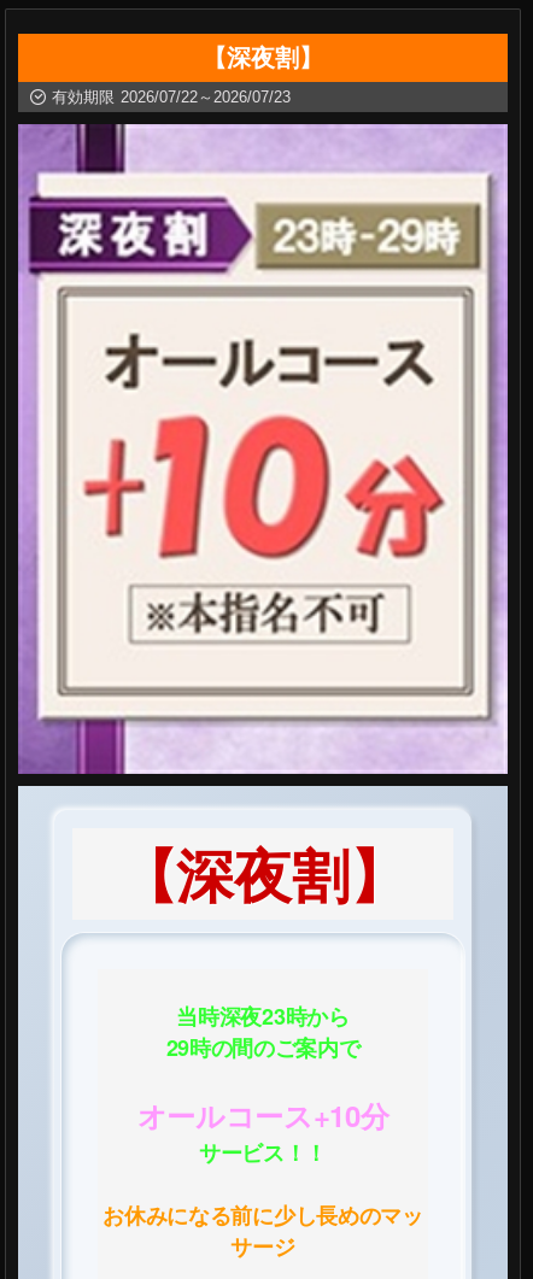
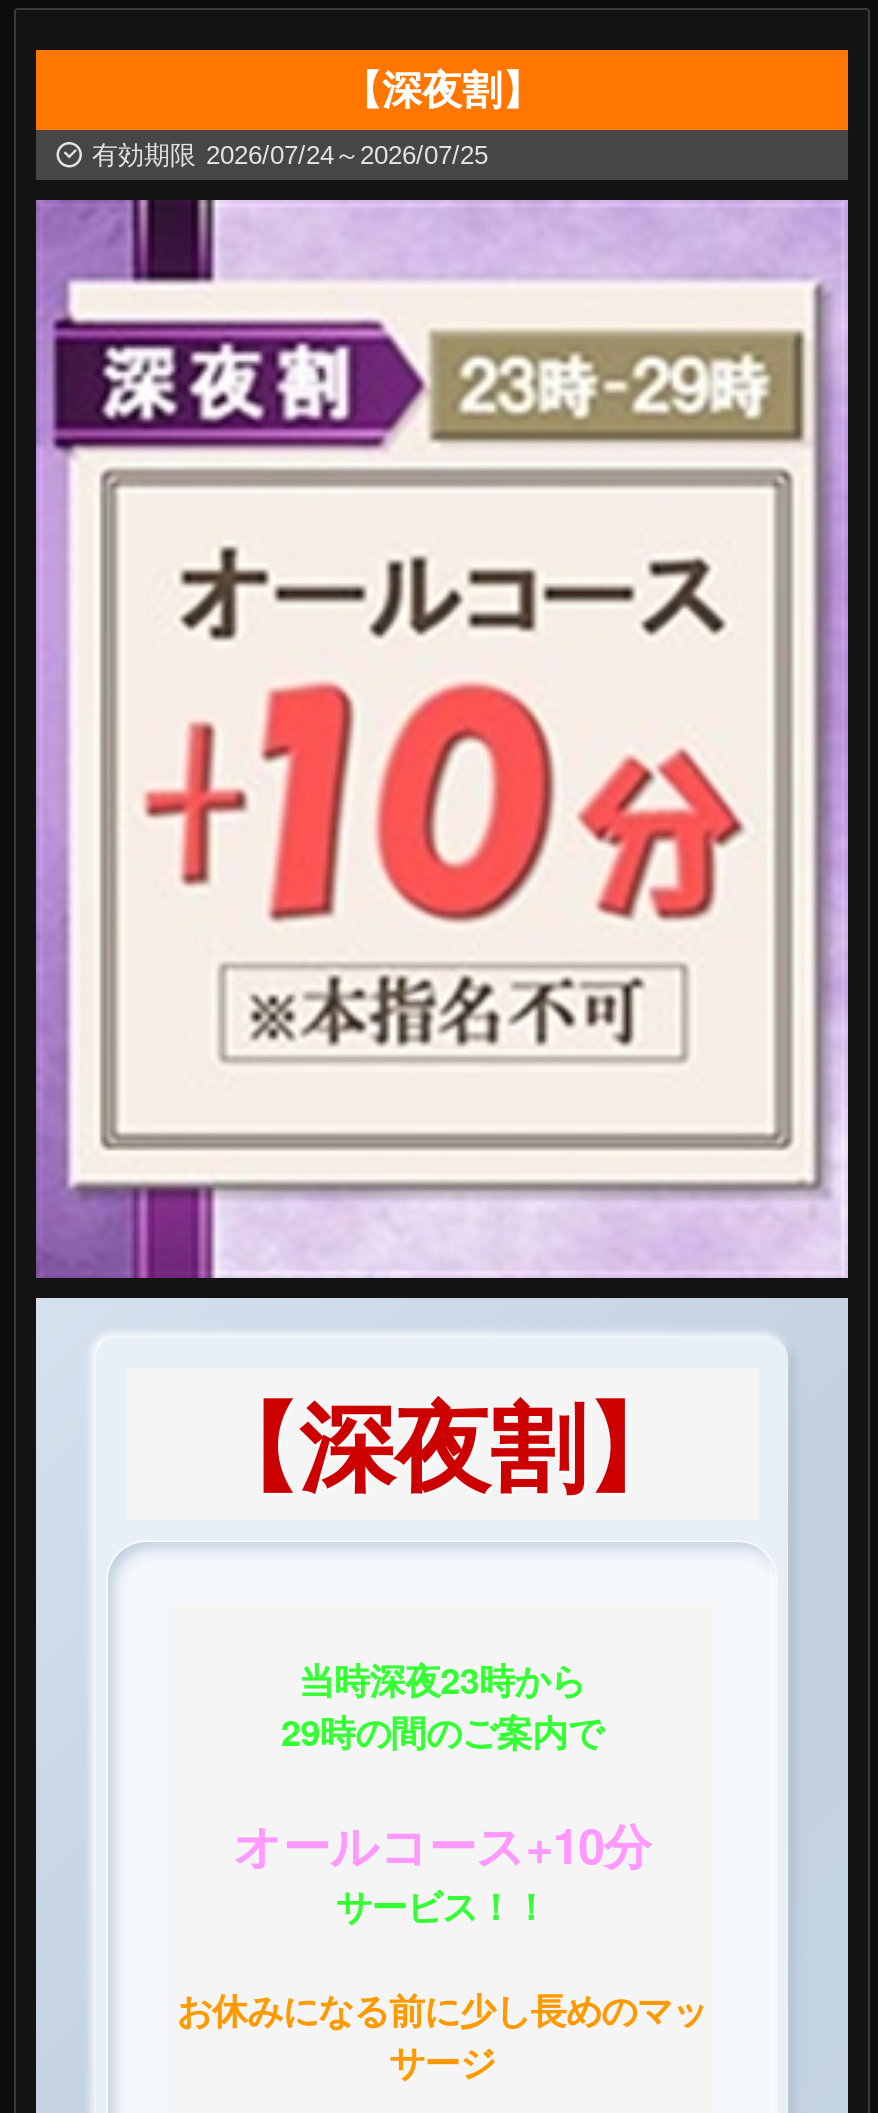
[52,88,291,106] 有効期限 2026/07/22～2026/07/23 -> [92,141,488,171] 有効期限 2026/07/24～2026/07/25

